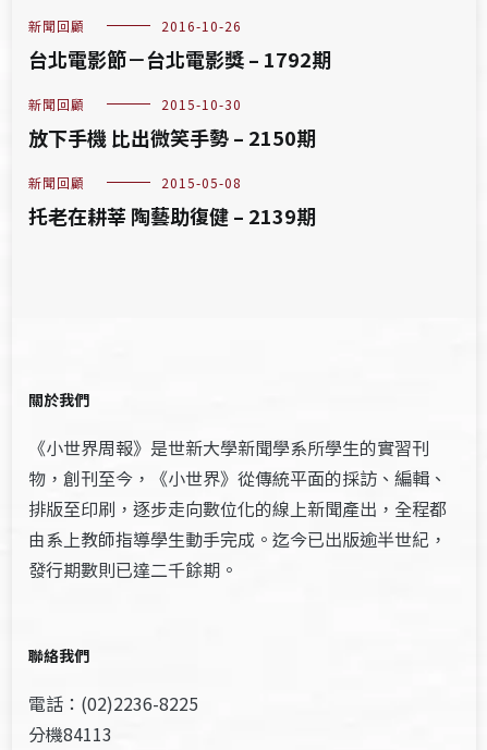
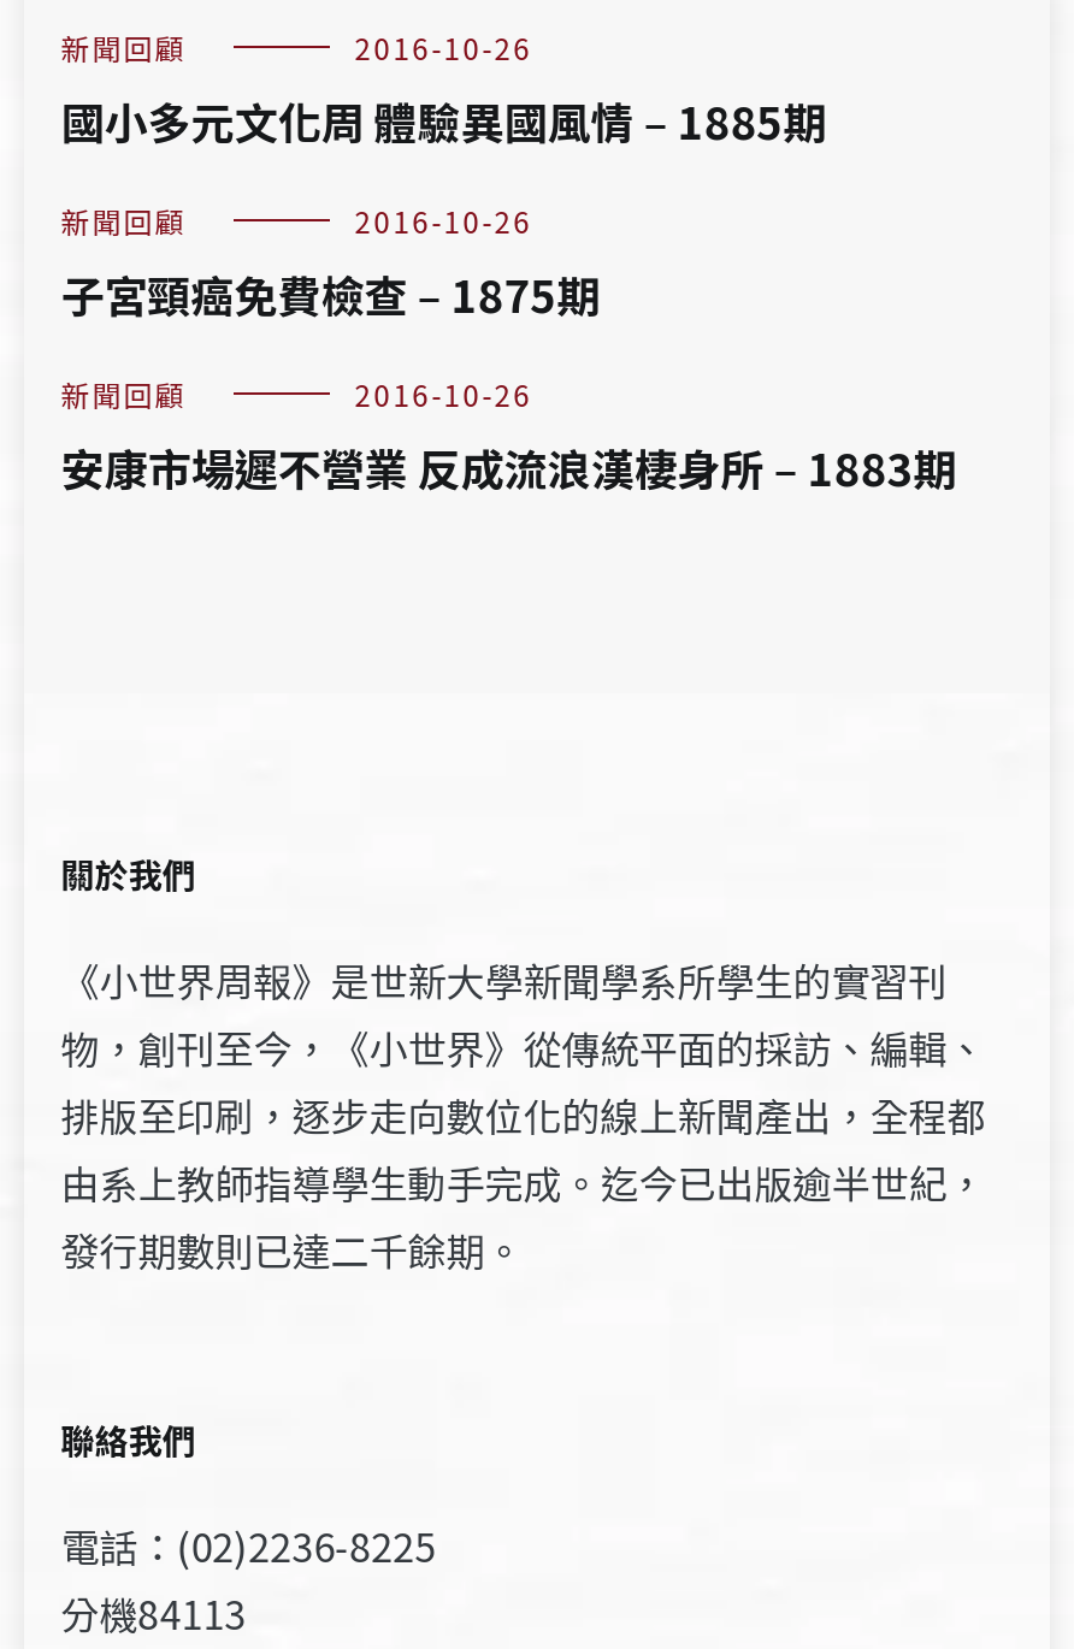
[29,45,331,73] 台北電影節－台北電影獎 – 1792期 -> [61,89,826,152] 國小多元文化周 體驗異國風情 – 1885期
[29,95,316,151] 2015-10-30 | 放下手機 比出微笑手勢 – 2150期 -> [61,200,600,325] 2016-10-26 | 子宮頸癌免費檢查 – 1875期
[29,173,316,230] 2015-05-08 | 托老在耕莘 陶藝助復健 – 2139期 -> [61,373,956,498] 2016-10-26 | 安康市場遲不營業 反成流浪漢棲身所 – 1883期

